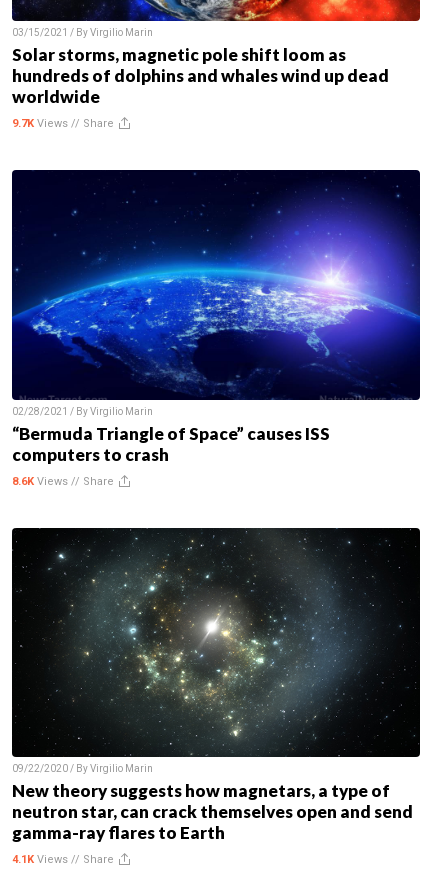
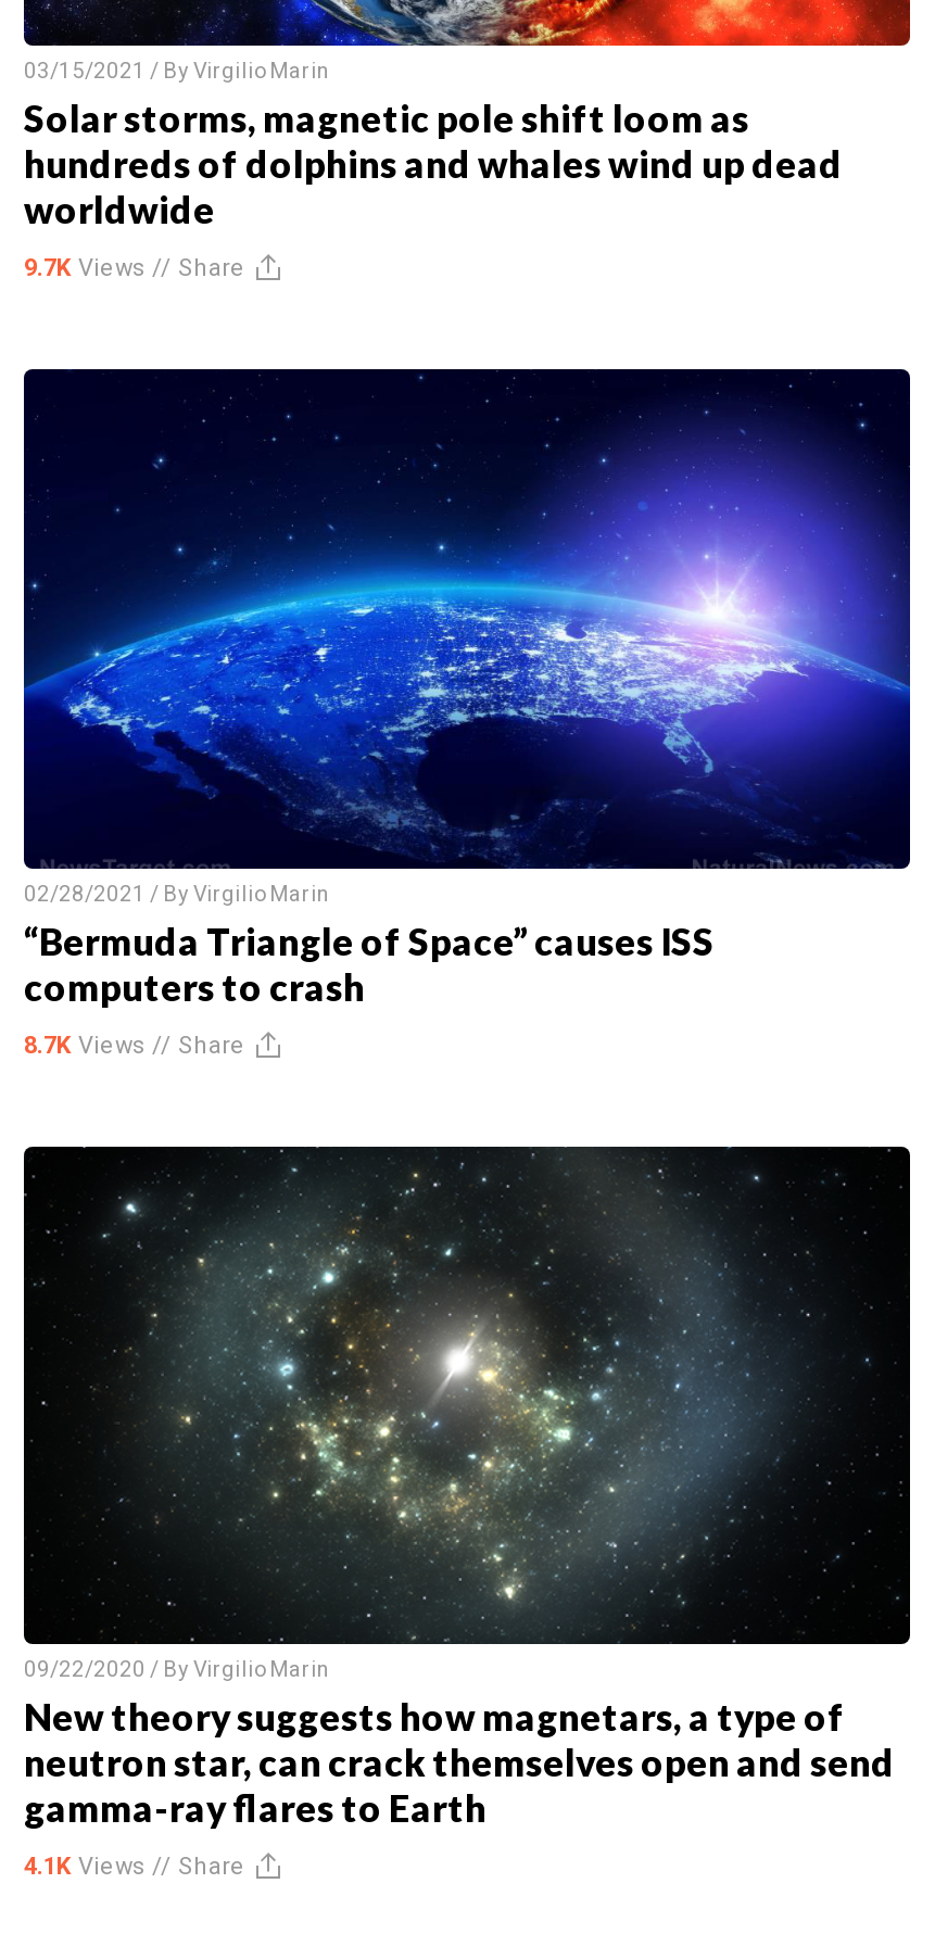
[12,474,114,487] 8.6K Views // Share -> [24,1031,245,1059] 8.7K Views // Share

